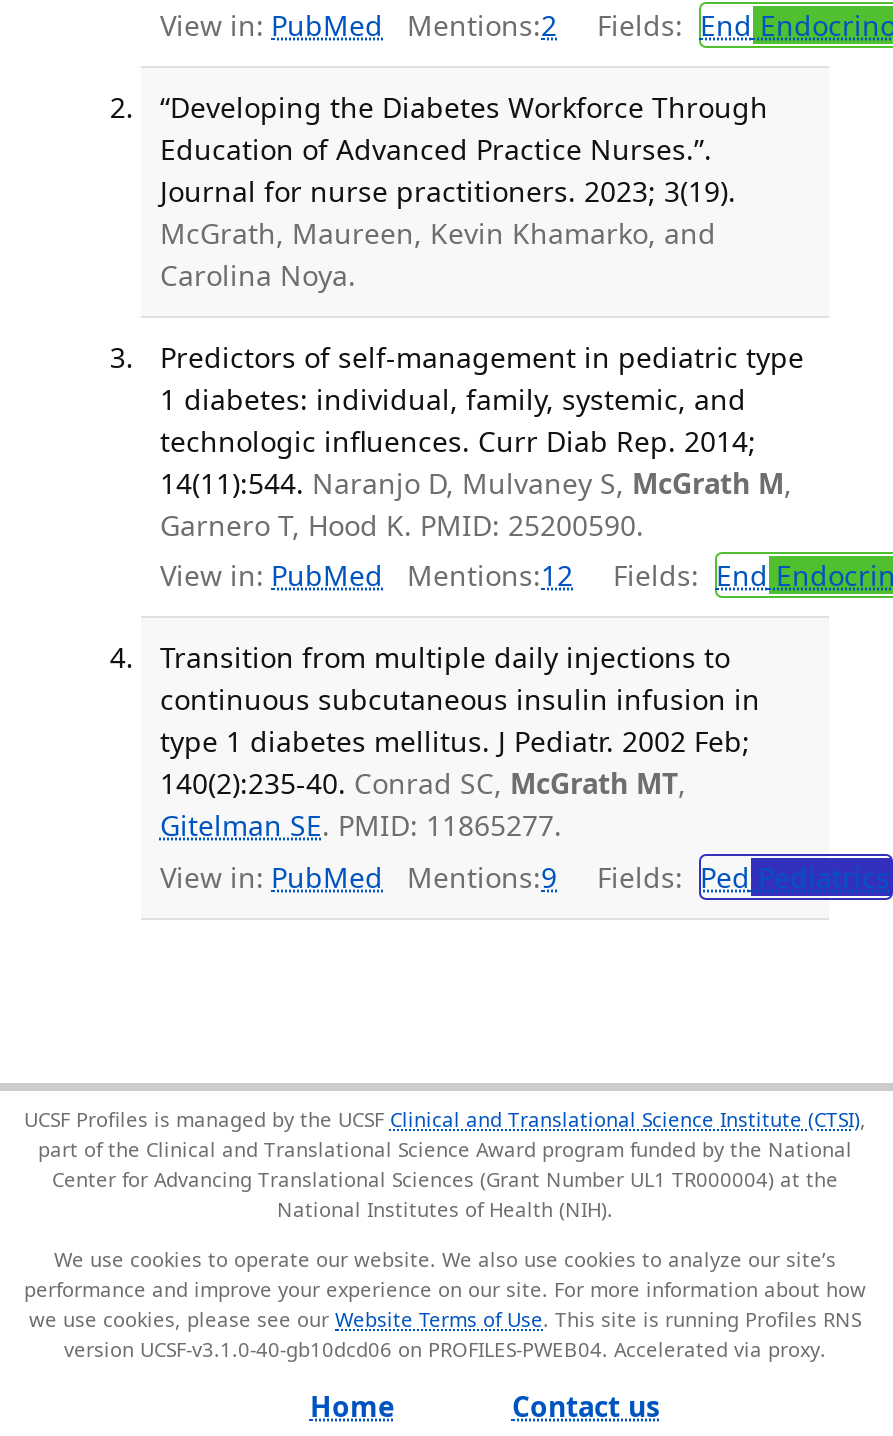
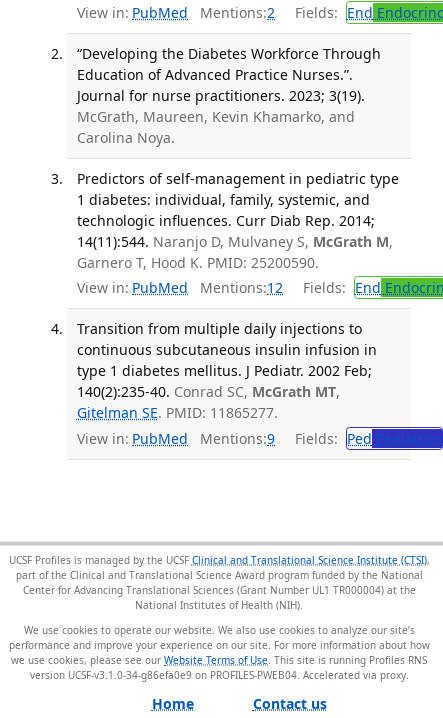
[64,1334,614,1362] version UCSF-v3.1.0-40-gb10dcd06 on PROFILES-PWEB04. -> [29,667,302,681] version UCSF-v3.1.0-34-g86efa0e9 on PROFILES-PWEB04.

